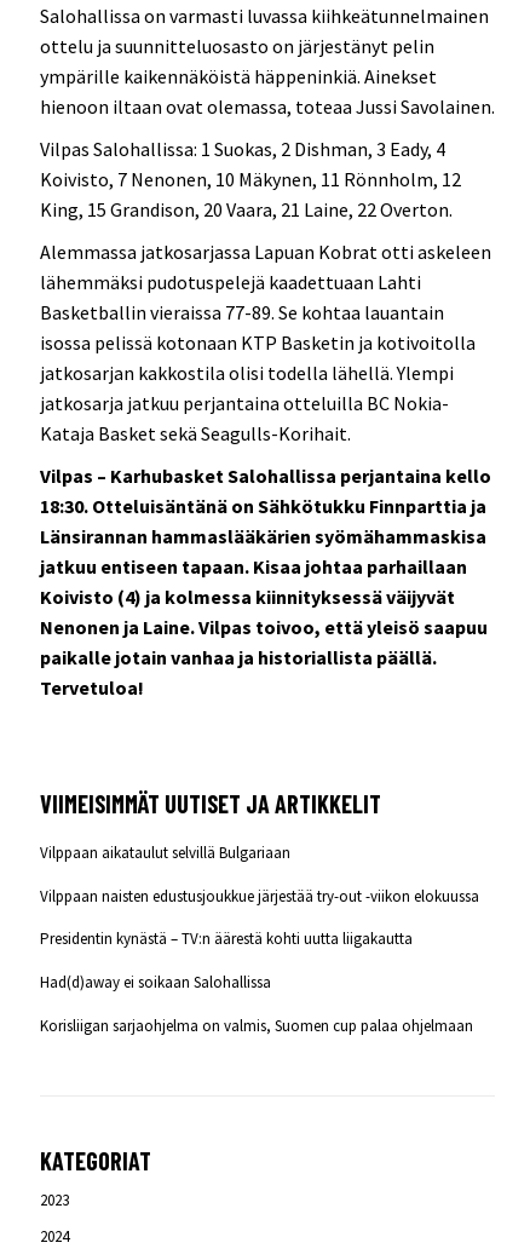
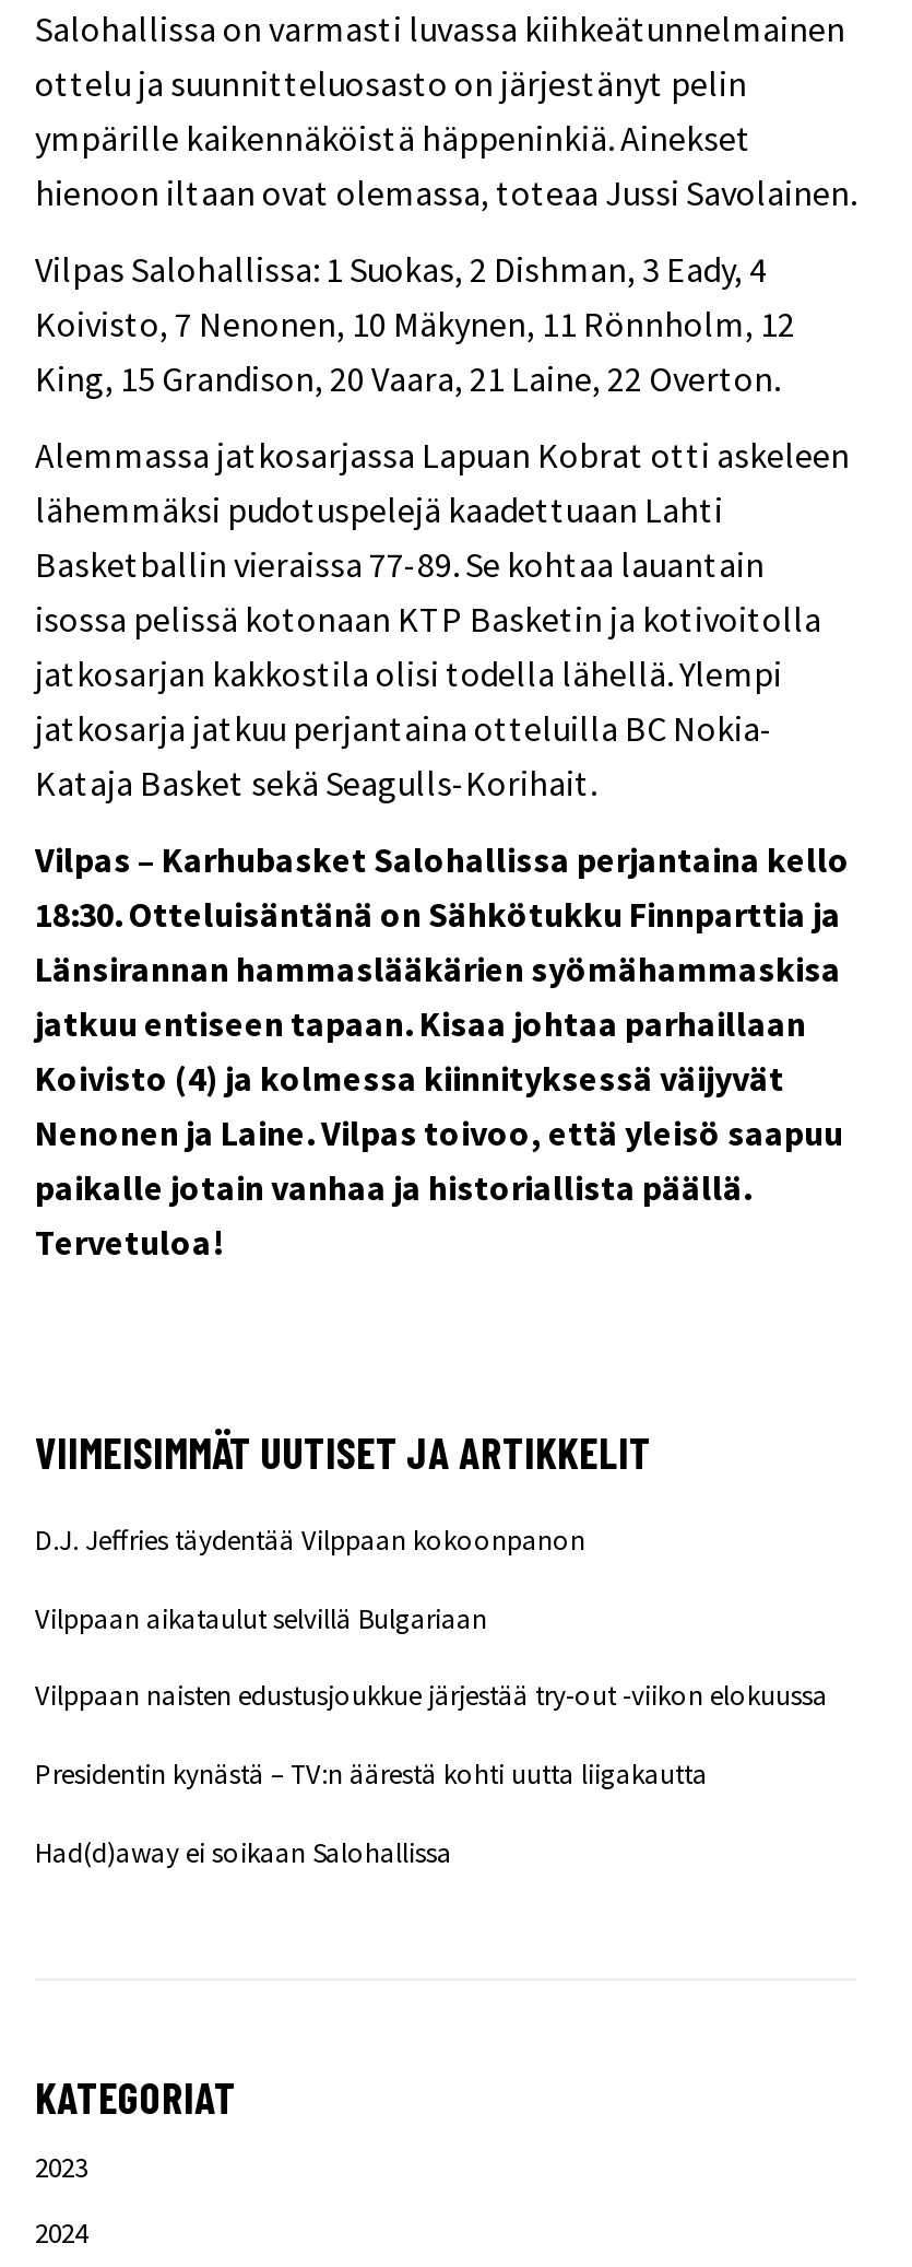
none -> [35,1522,585,1559] D.J. Jeffries täydentää Vilppaan kokoonpanon
moved [40,843,479,993] -> [35,1600,828,1870]: Vilppaan aikataulut selvillä Bulgariaan | Vilppaan naisten edustusjoukkue järjestää try-out -viikon elokuussa | Presidentin kynästä – TV:n äärestä kohti uutta liigakautta | Had(d)away ei soikaan Salohallissa
[40,1015,473,1036] Korisliigan sarjaohjelma on valmis, Suomen cup palaa ohjelmaan -> none

